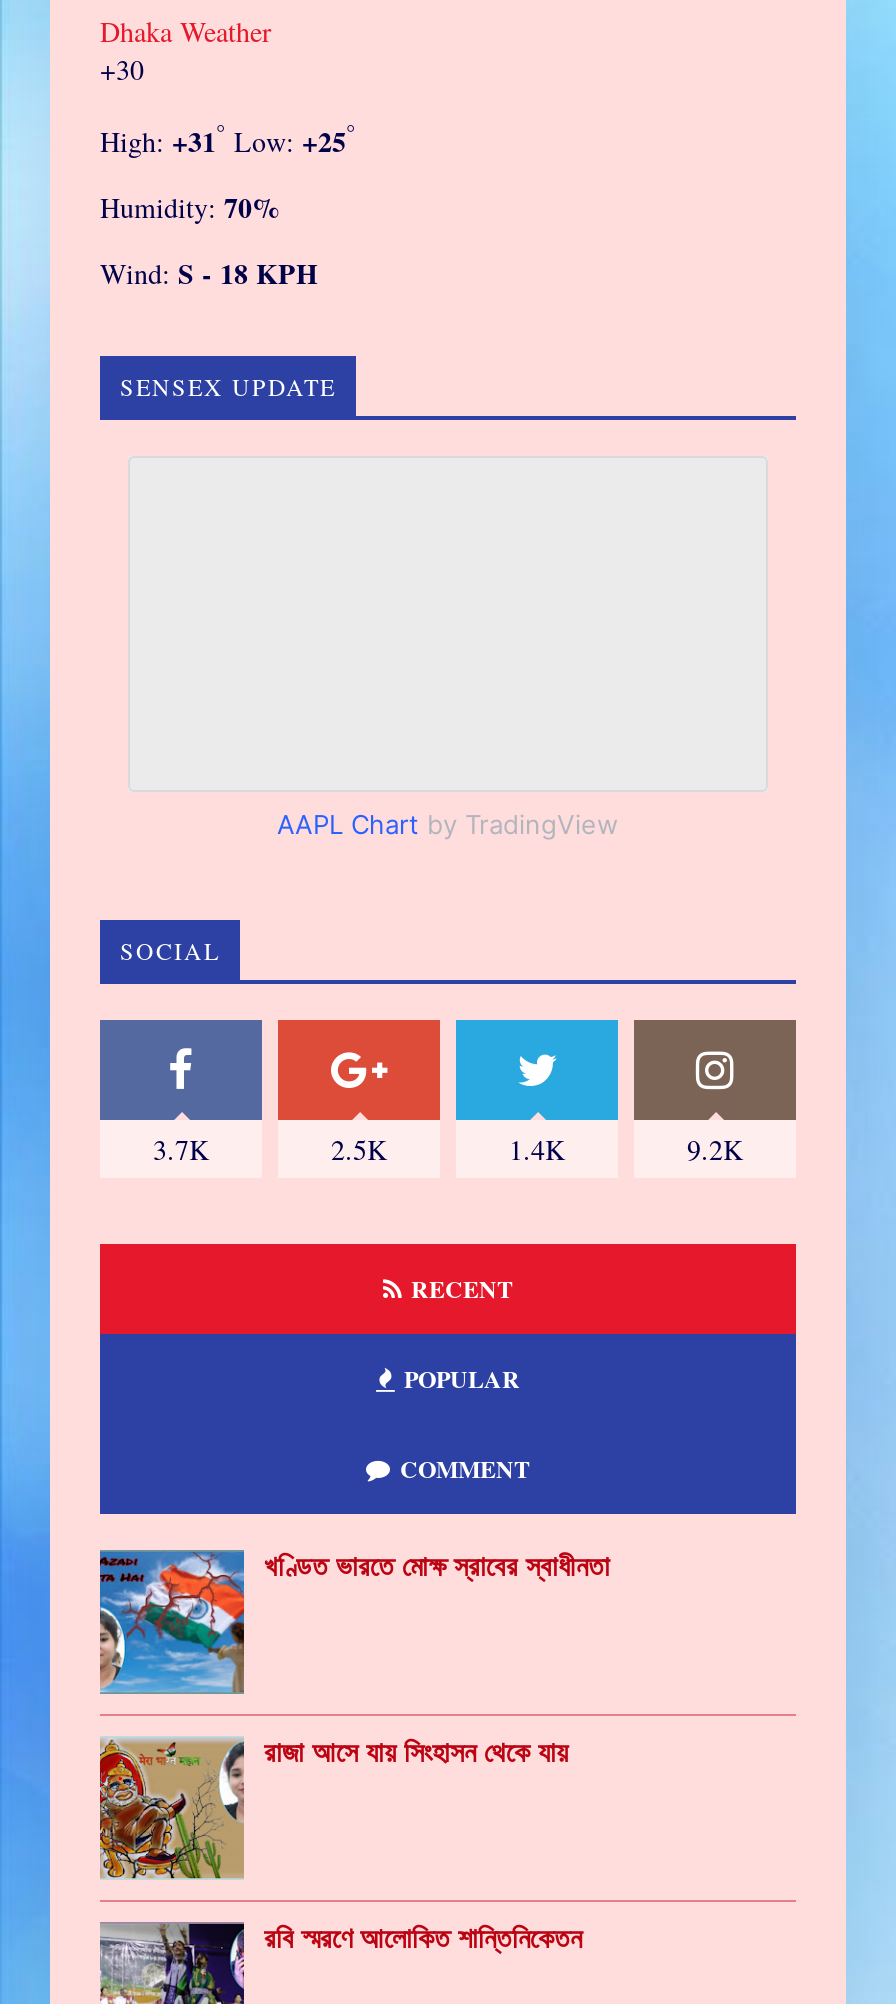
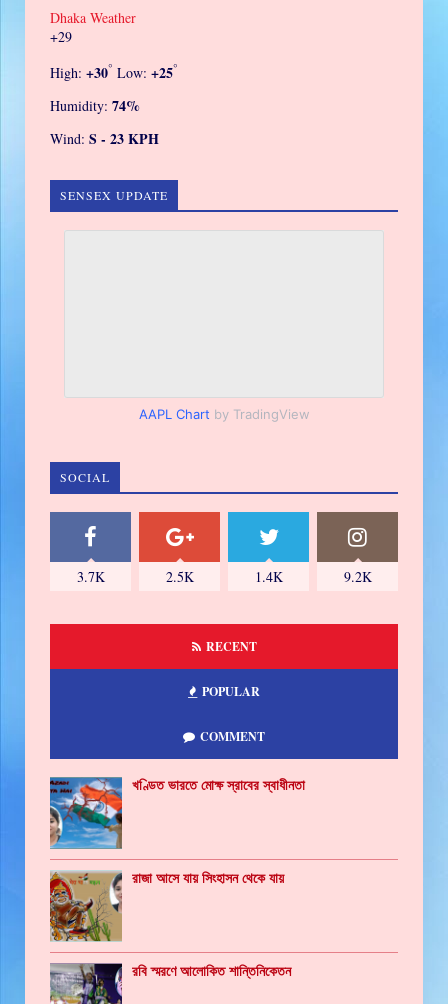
[100,51,144,89] +30 -> [50,27,72,46] +29
[100,115,356,162] High: +31 ° Low: +25° -> [50,59,178,83] High: +30 ° Low: +25°
[100,186,280,228] Humidity: 70% -> [50,95,140,116] Humidity: 74%
[100,252,318,294] Wind: S - 18 KPH -> [50,128,159,149] Wind: S - 23 KPH

